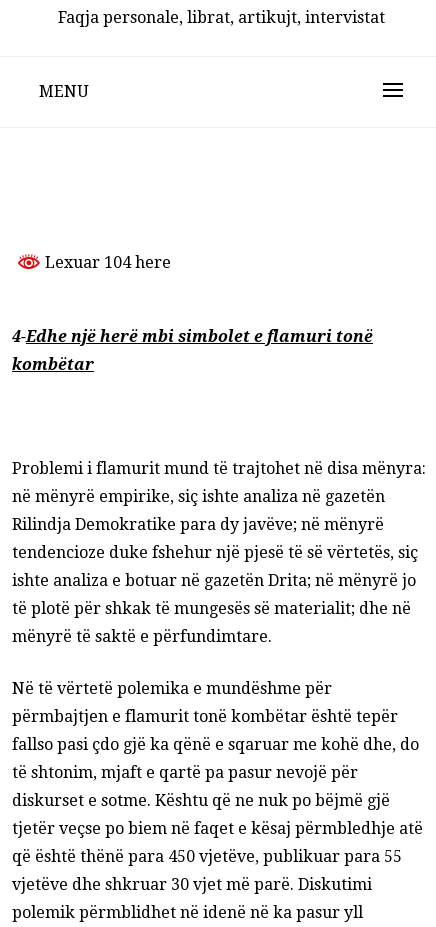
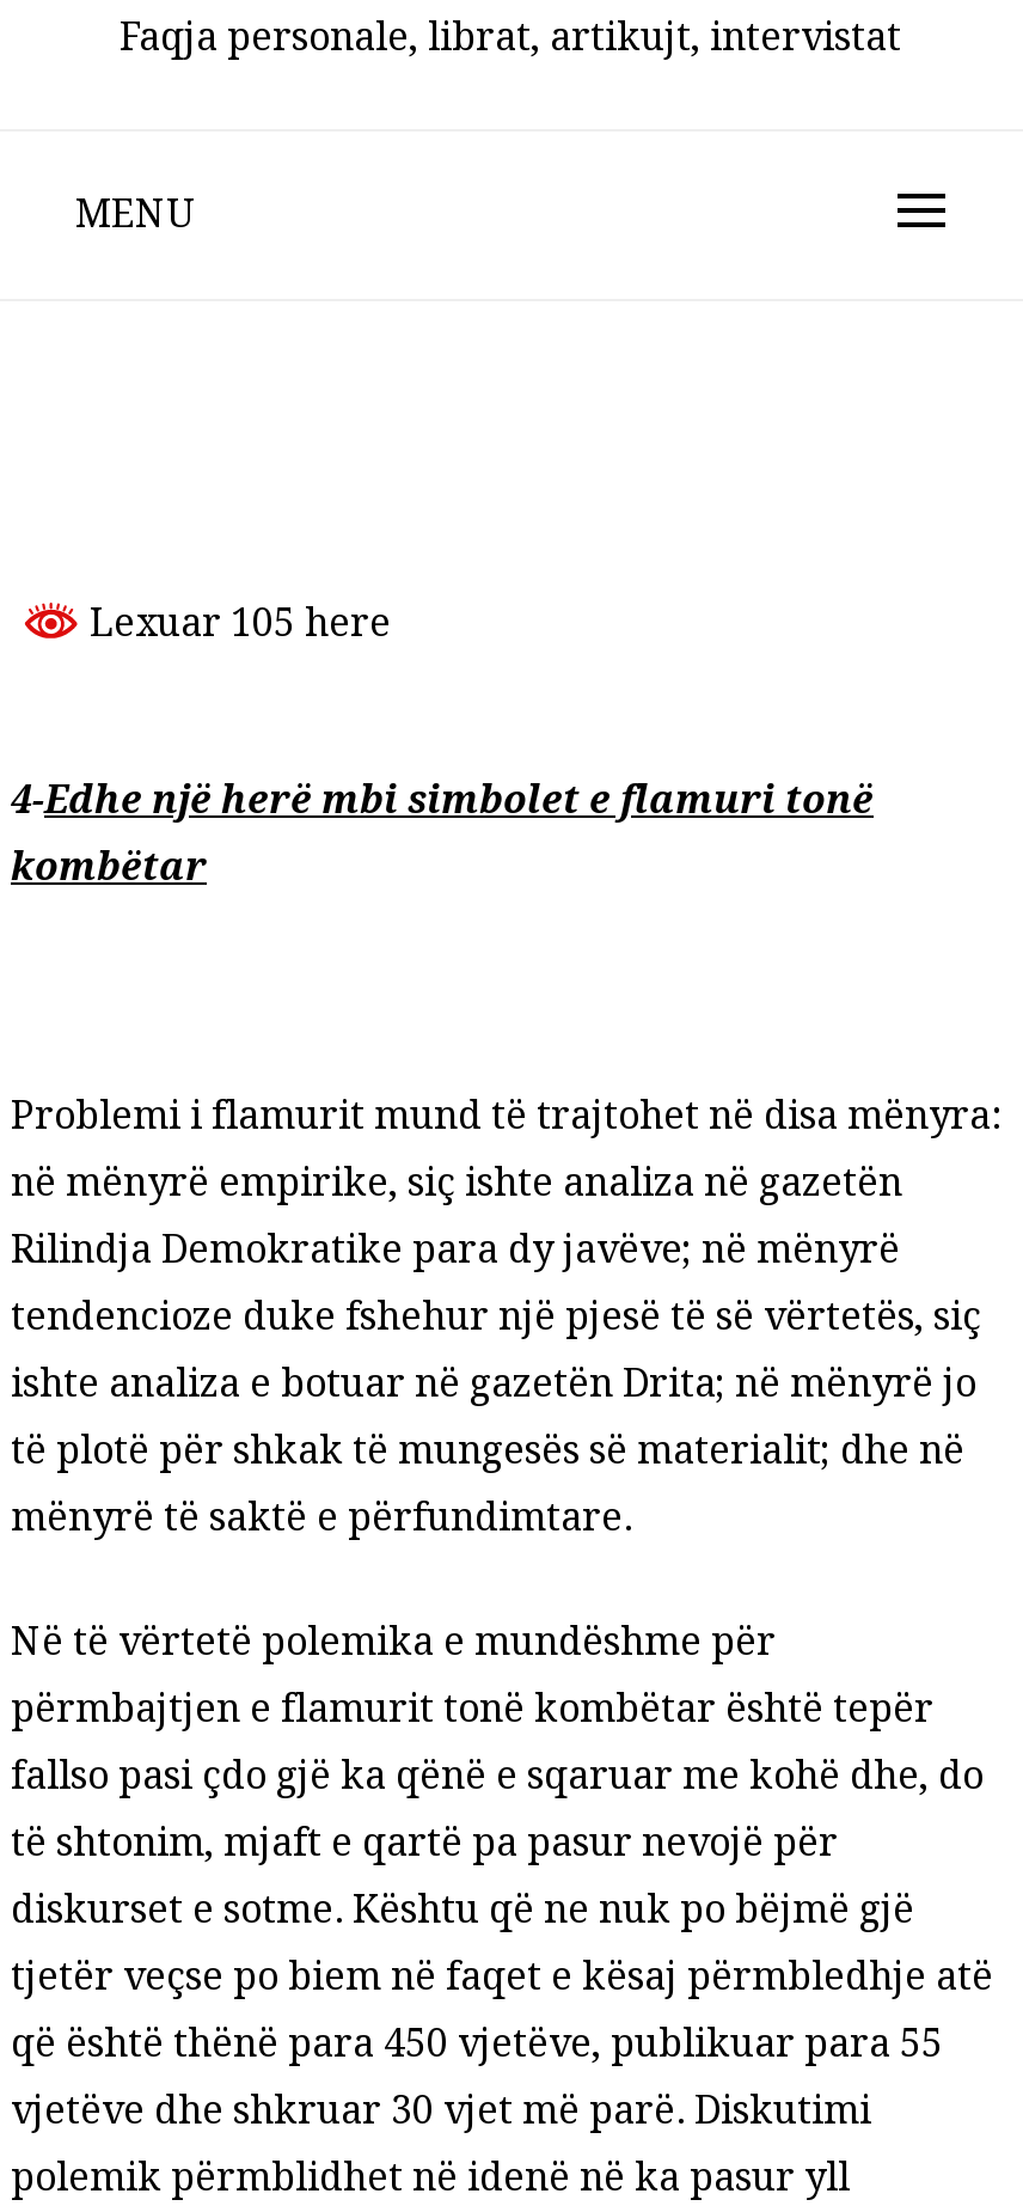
[41,253,171,272] Lexuar 104 here -> [80,600,391,646] Lexuar 105 here

